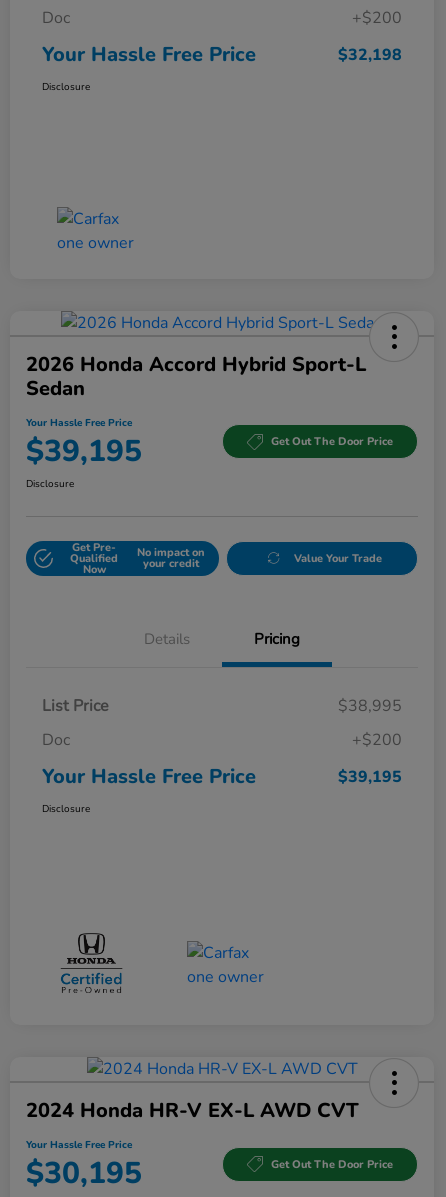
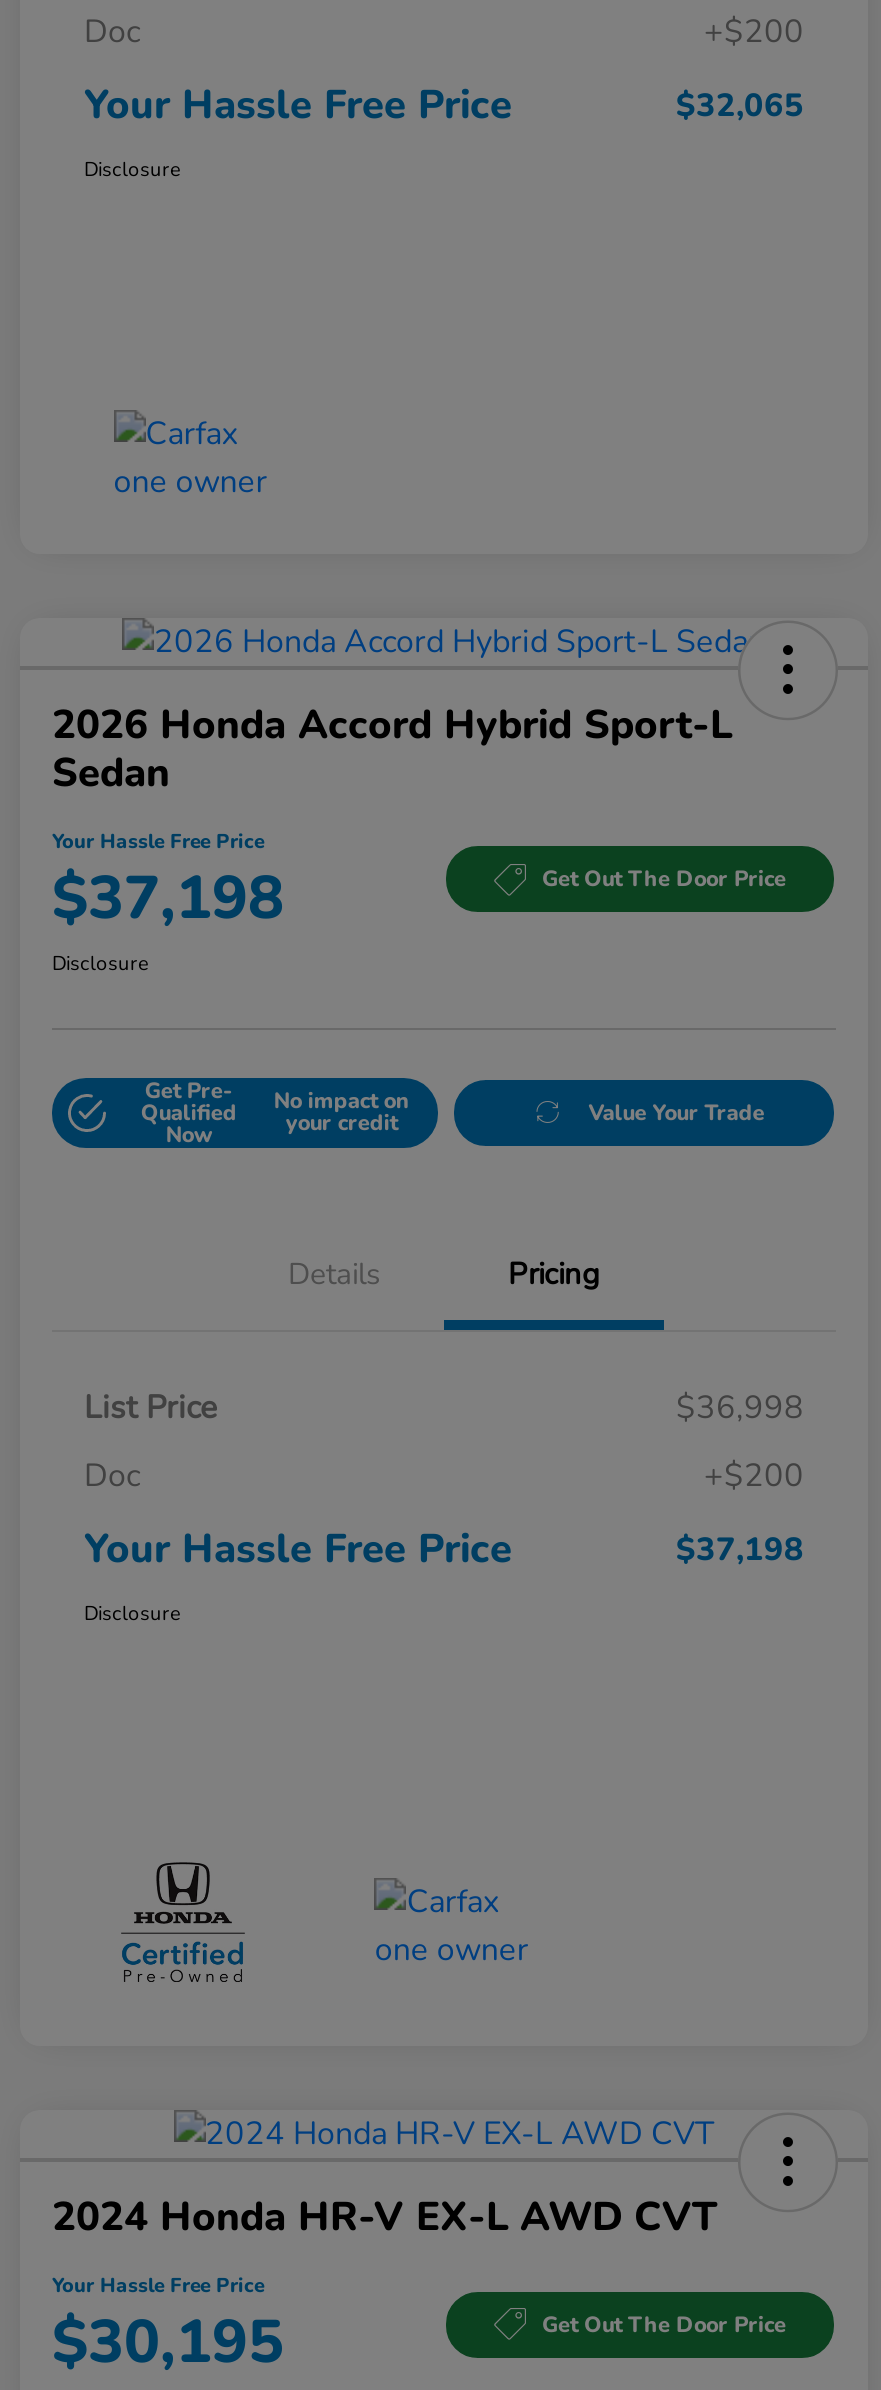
[338,44,402,66] $32,198 -> [676,84,804,128] $32,065
[26,431,142,472] $39,195 -> [52,858,284,940] $37,198
[338,695,402,717] $38,995 -> [676,1386,804,1430] $36,998
[338,766,402,788] $39,195 -> [676,1528,804,1572] $37,198

